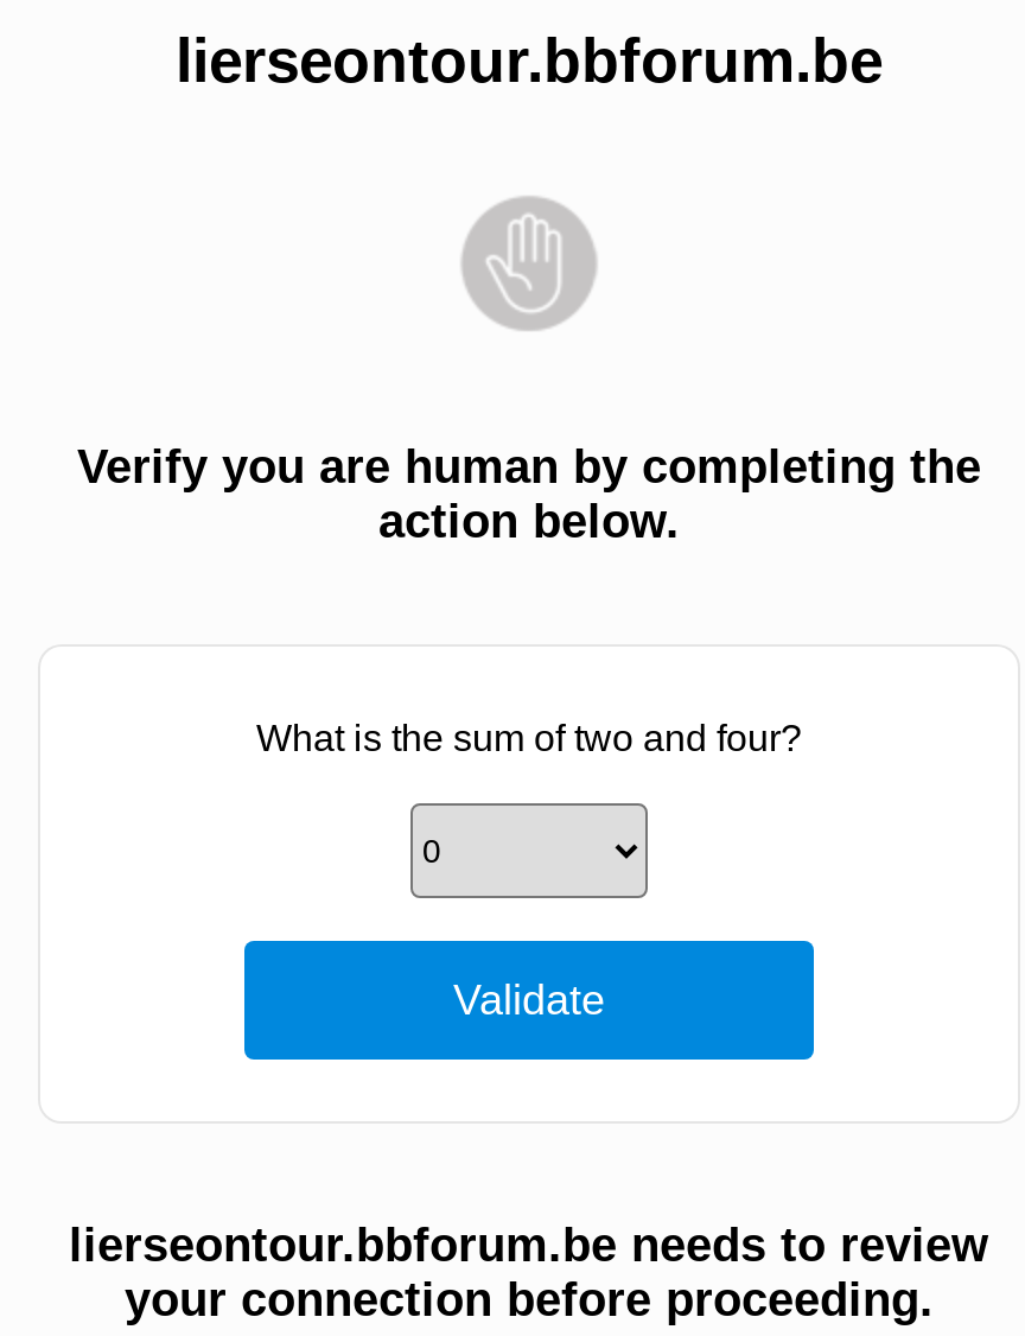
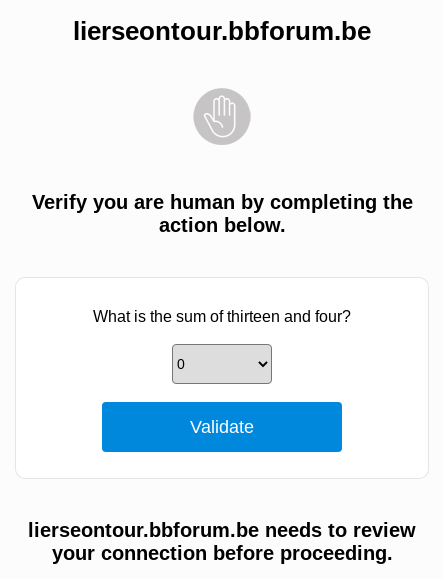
[256,718,802,758] What is the sum of two and four? -> [93,308,351,325] What is the sum of thirteen and four?

